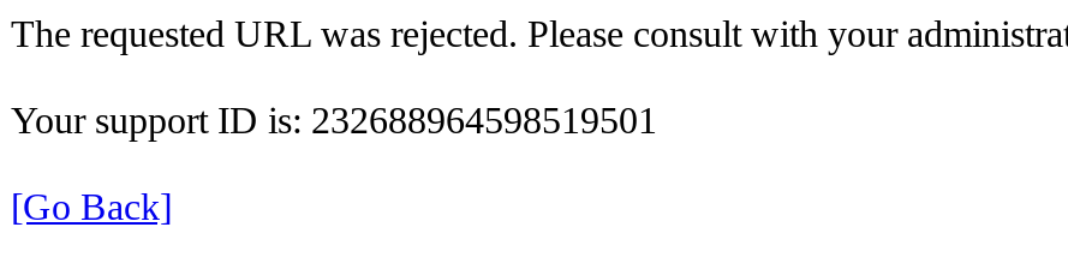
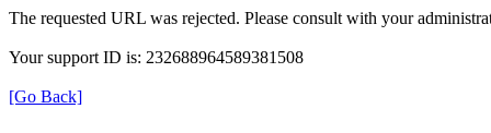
[11,100,657,141] Your support ID is: 232688964598519501 -> [9,48,304,66] Your support ID is: 232688964589381508

